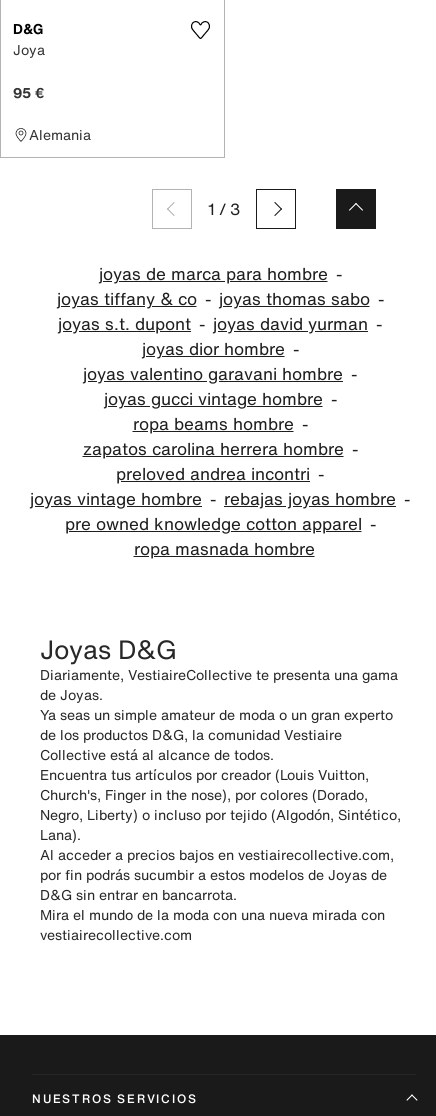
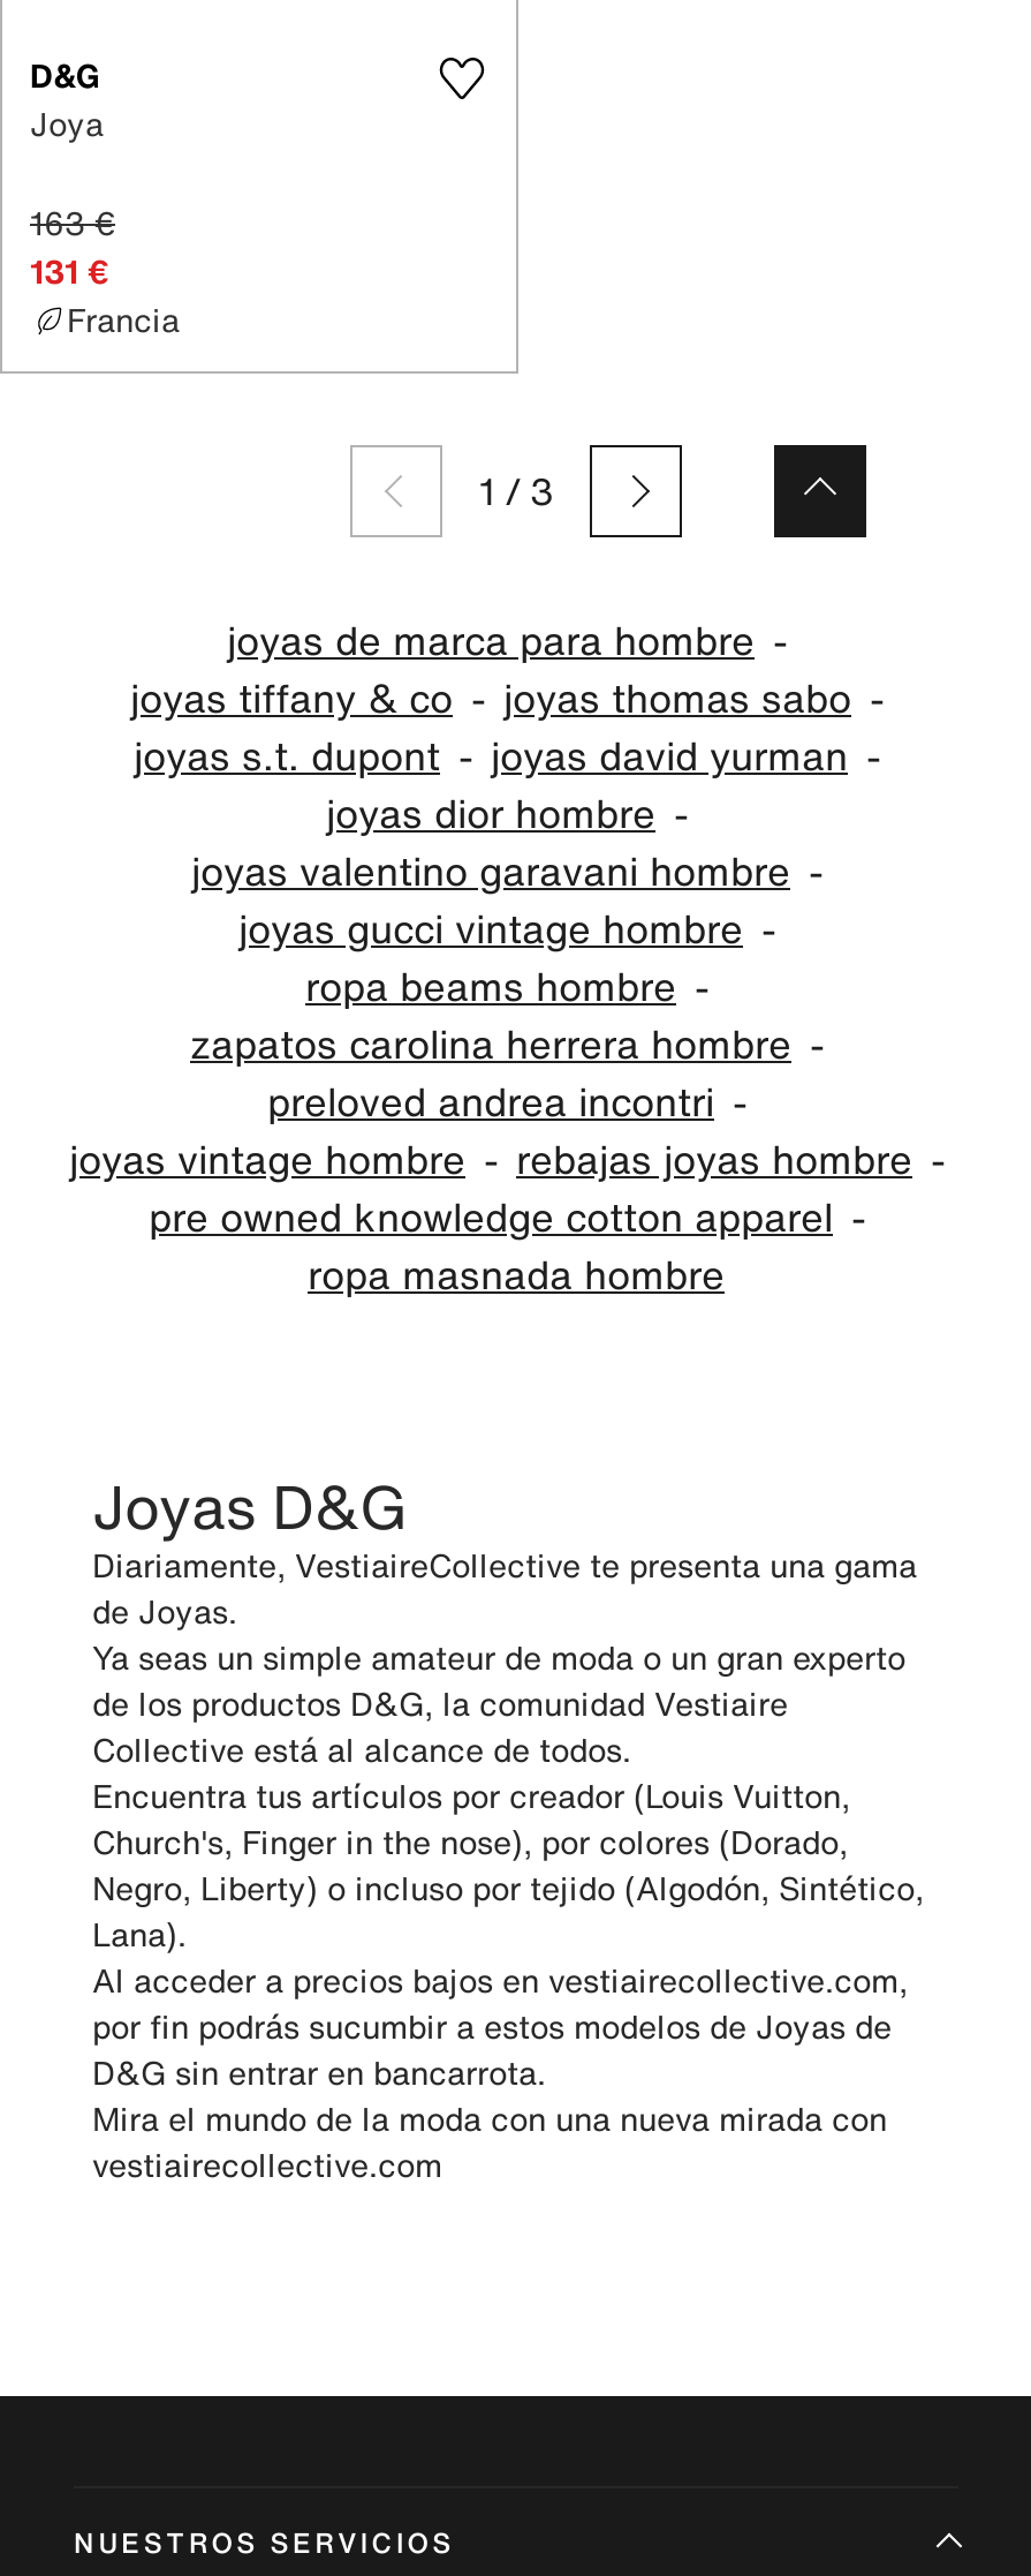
[13,82,91,145] 95 € | Alemania -> [30,199,180,344] 163 € | 131 € | Francia

